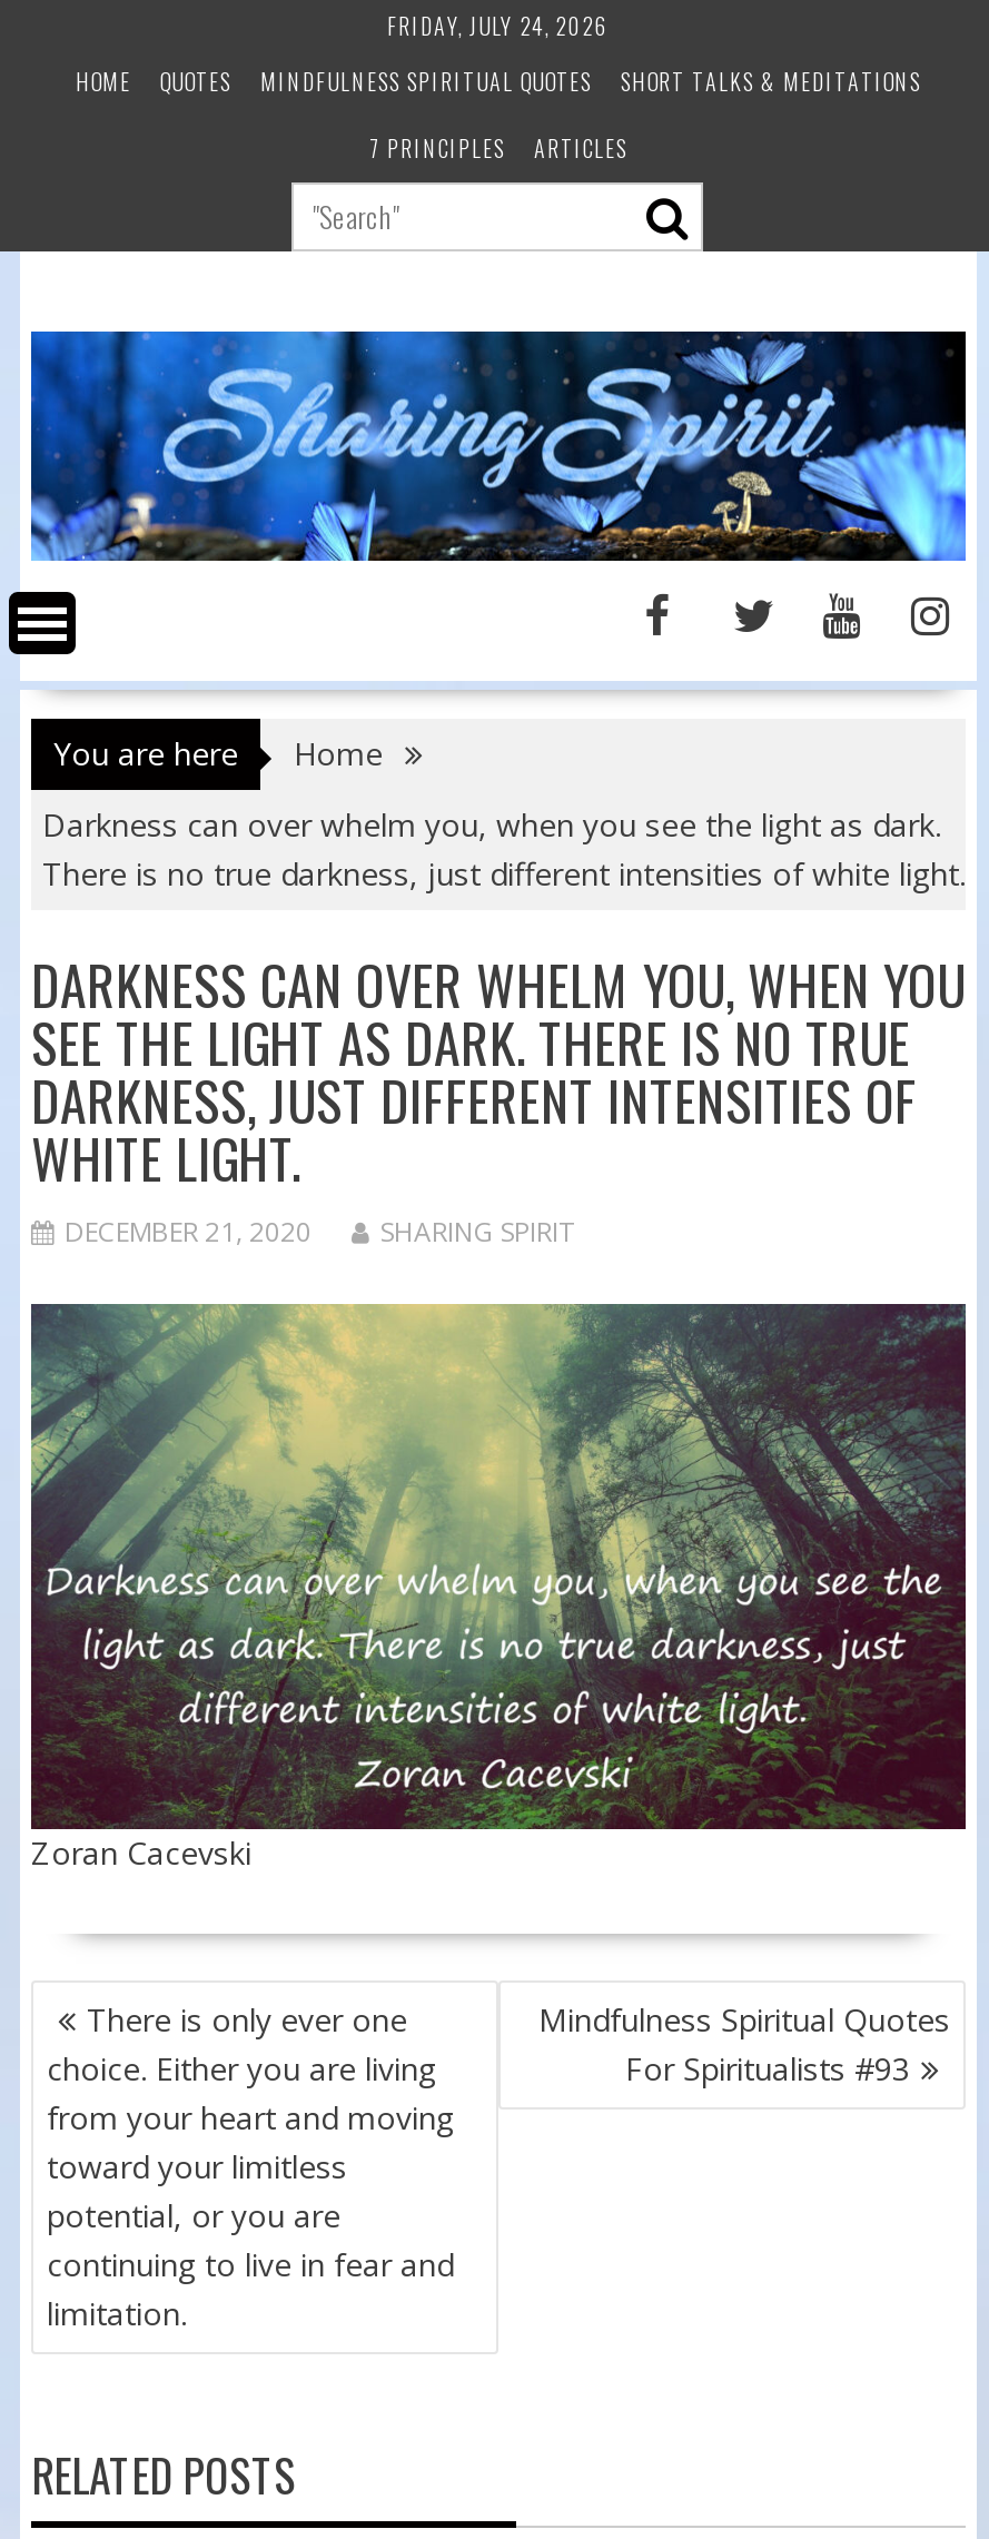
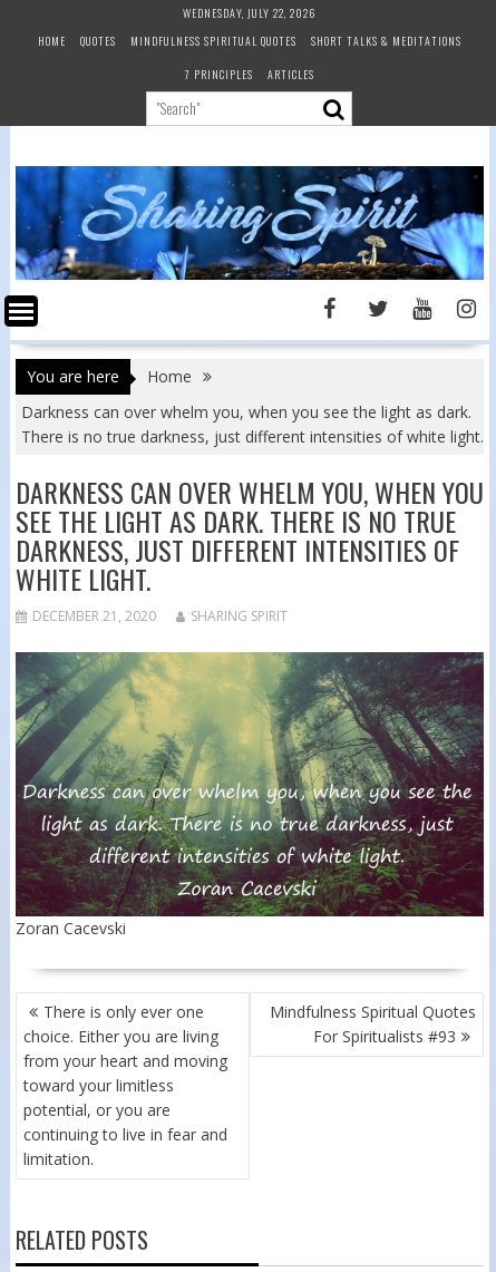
[387,9,610,42] FRIDAY, JULY 24, 2026 -> [183,4,317,21] WEDNESDAY, JULY 22, 2026

